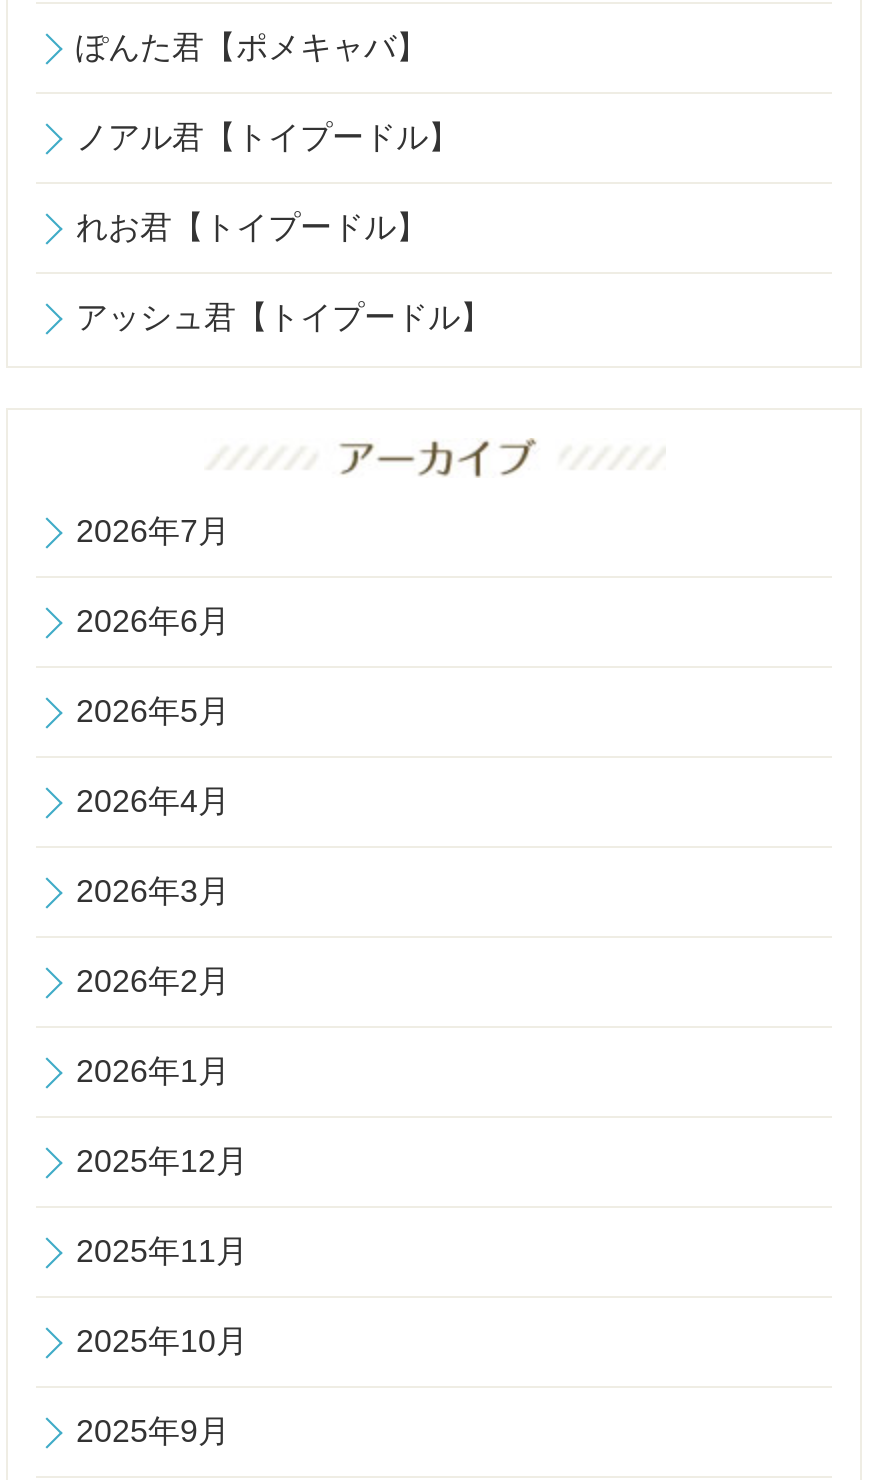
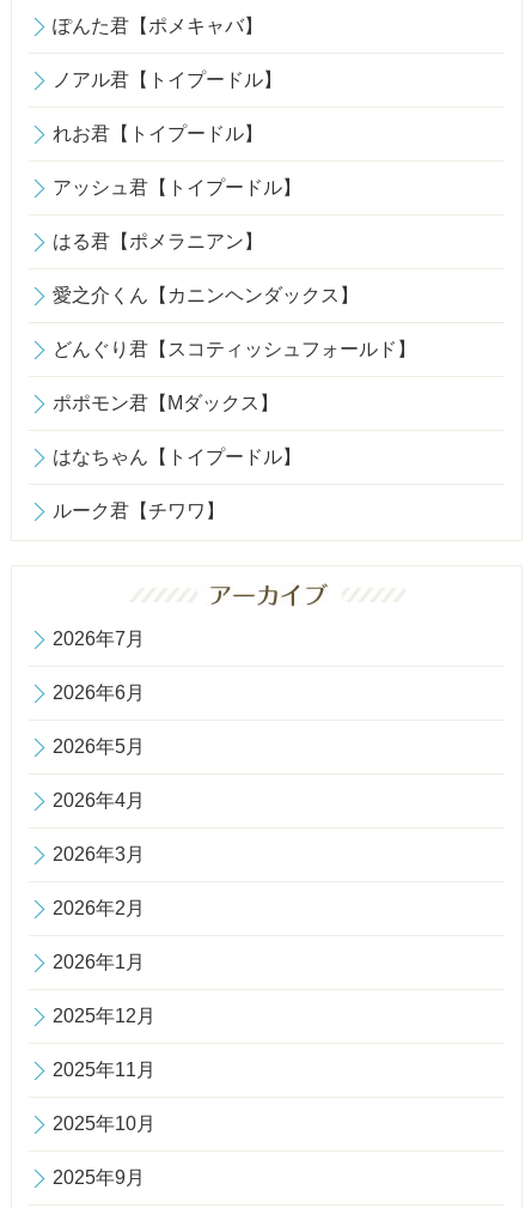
none -> [53,231,416,521] はる君【ポメラニアン】 | 愛之介くん【カニンヘンダックス】 | どんぐり君【スコティッシュフォールド】 | ポポモン君【Mダックス】 | はなちゃん【トイプードル】 | ルーク君【チワワ】

